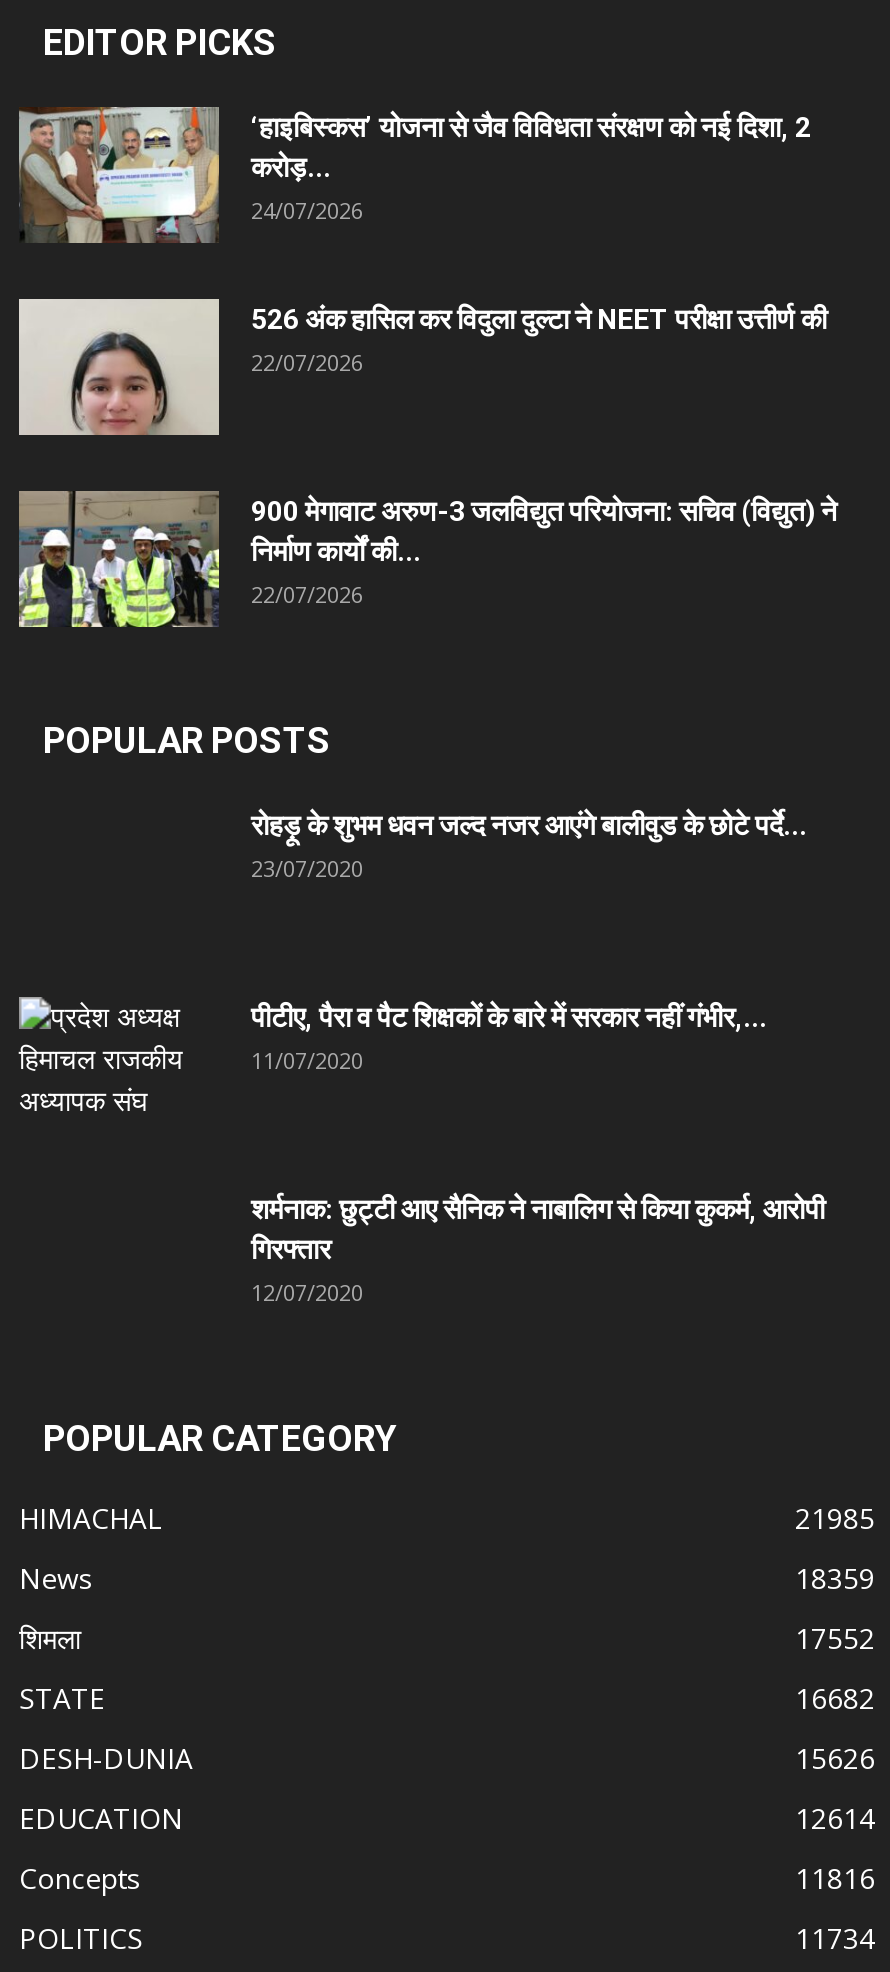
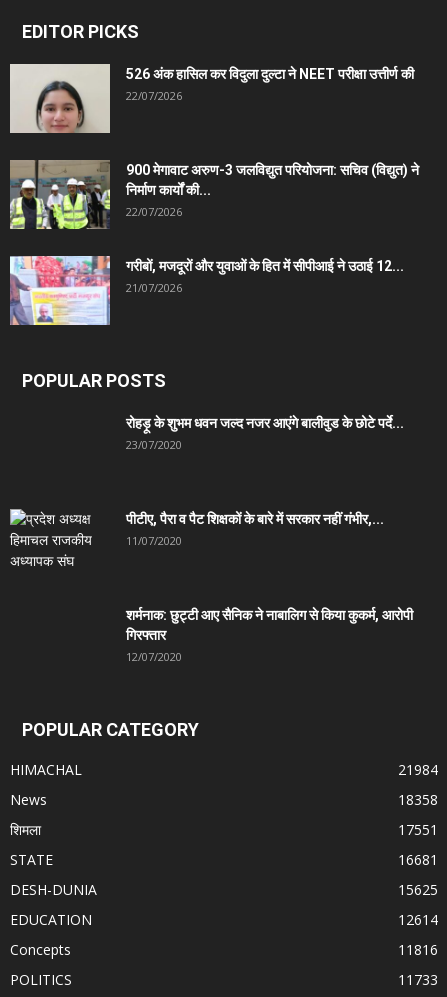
[19,104,811,244] [image] | ‘हाइबिस्कस’ योजना से जैव विविधता संरक्षण को नई दिशा, 2 | करोड़... | 24/07/2026 -> none
moved [35,302,837,608] -> [18,66,419,219]: [image] | 526 अंक हासिल कर विदुला दुल्टा ने NEET परीक्षा उत्तीर्ण की | 22/07/2026 | 900 मेगावाट अरुण-3 जलविद्युत परियोजना: सचिव (विद्युत) ने | निर्माण कार्यों की... | 22/07/2026
none -> [9,255,404,326] [image] | गरीबों, मजदूरों और युवाओं के हित में सीपीआई ने उठाई 12... | 21/07/2026
[795,1498,875,1536] 21985 -> [398,760,438,779] 21984
[795,1558,875,1596] 18359 -> [398,790,438,809] 18358
[795,1618,875,1656] 17552 -> [398,820,438,839] 17551
[795,1678,875,1716] 16682 -> [398,850,438,869] 16681
[795,1738,875,1776] 15626 -> [398,880,438,899] 15625
[795,1918,875,1956] 11734 -> [398,970,438,989] 11733

